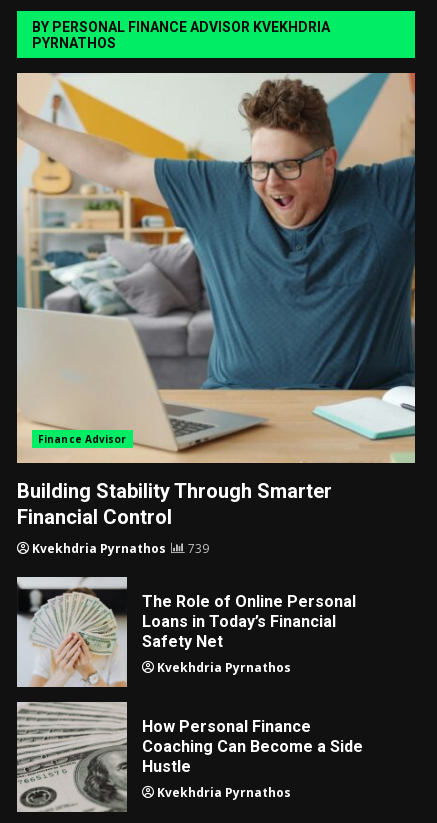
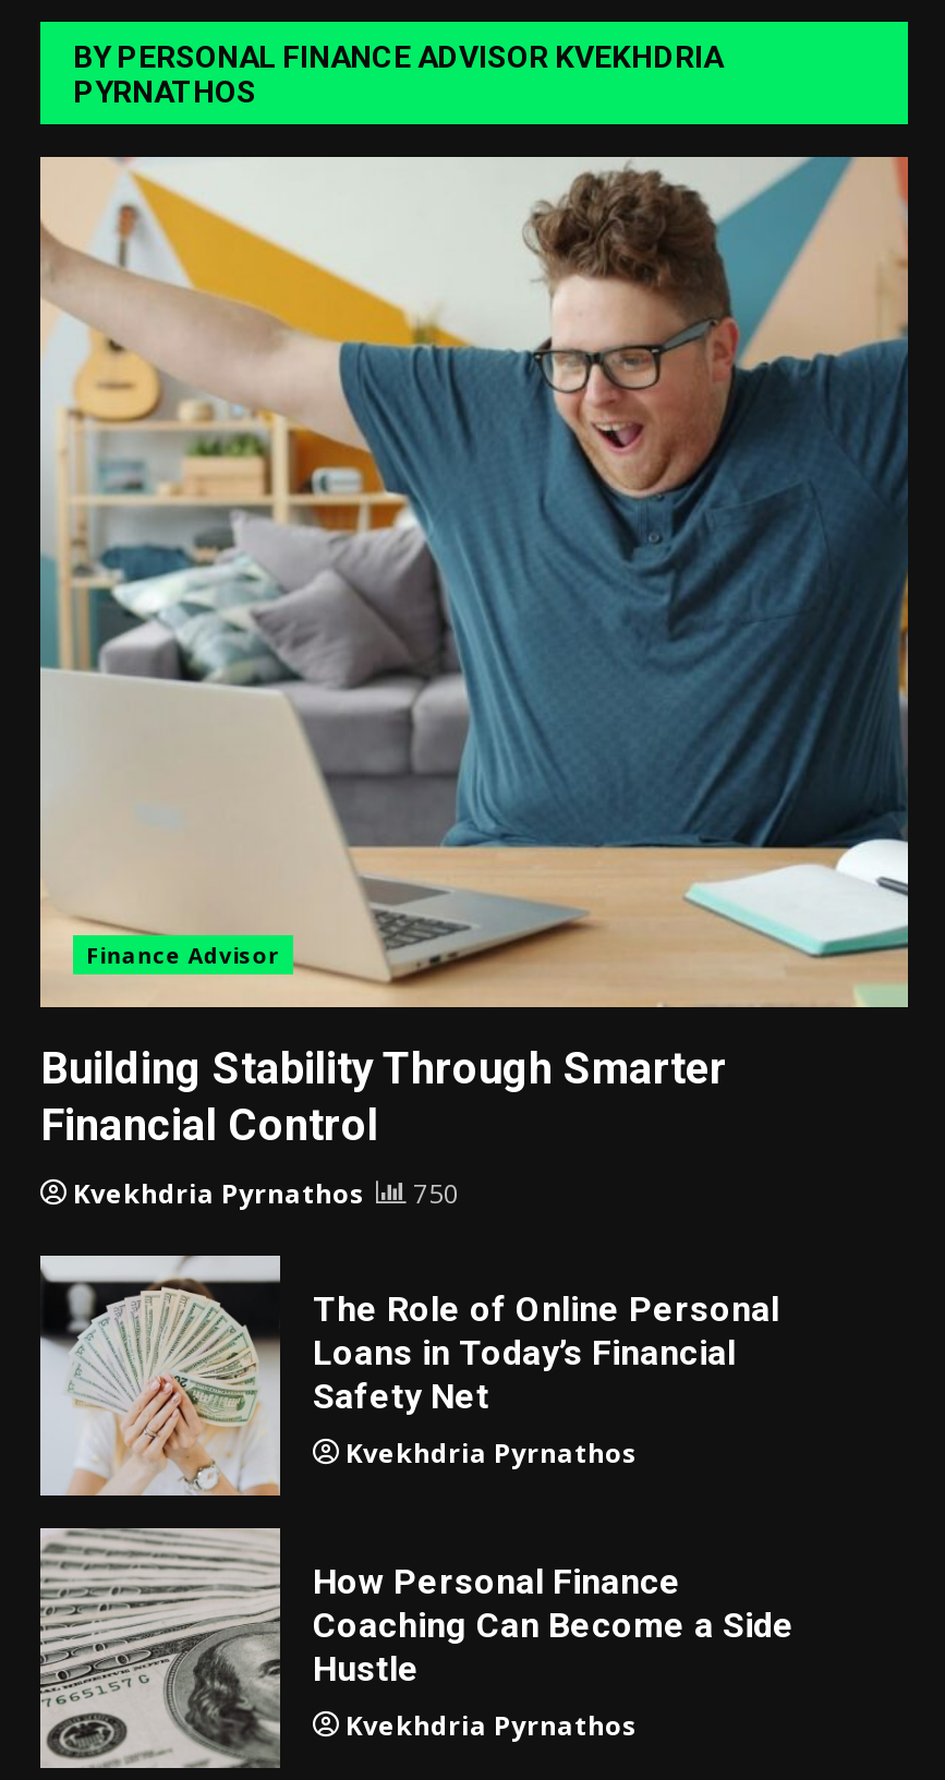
[32,540,209,557] Kvekhdria Pyrnathos 739 -> [73,1176,459,1213] Kvekhdria Pyrnathos 750

